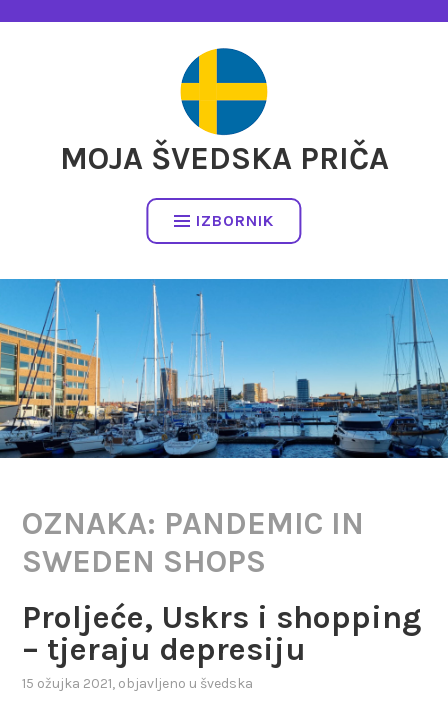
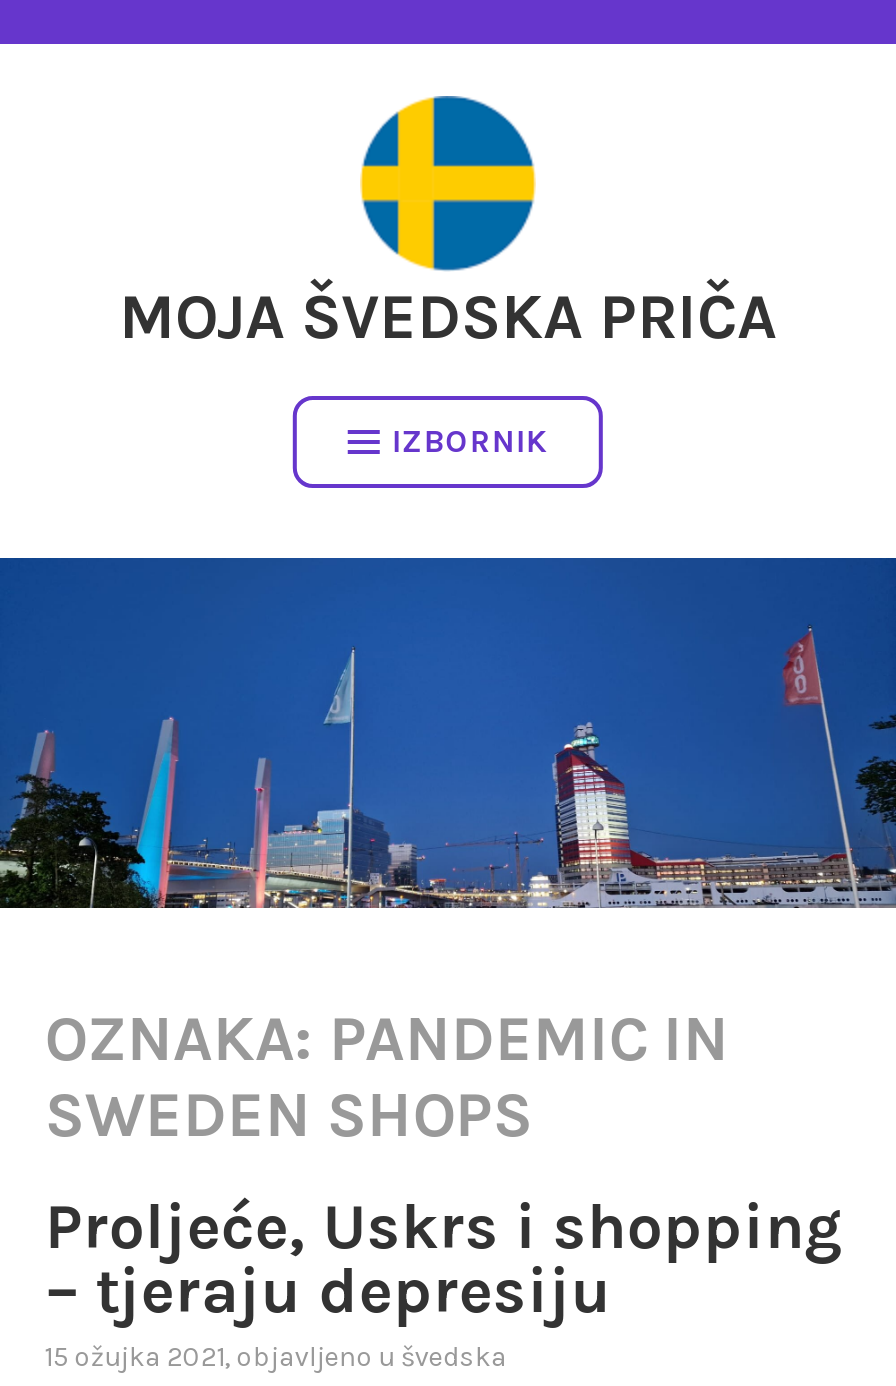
[3,279,445,459] [image] -> [6,558,890,910] [image]

